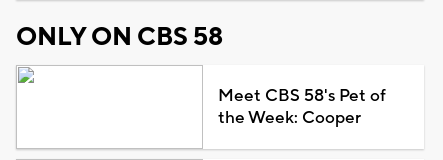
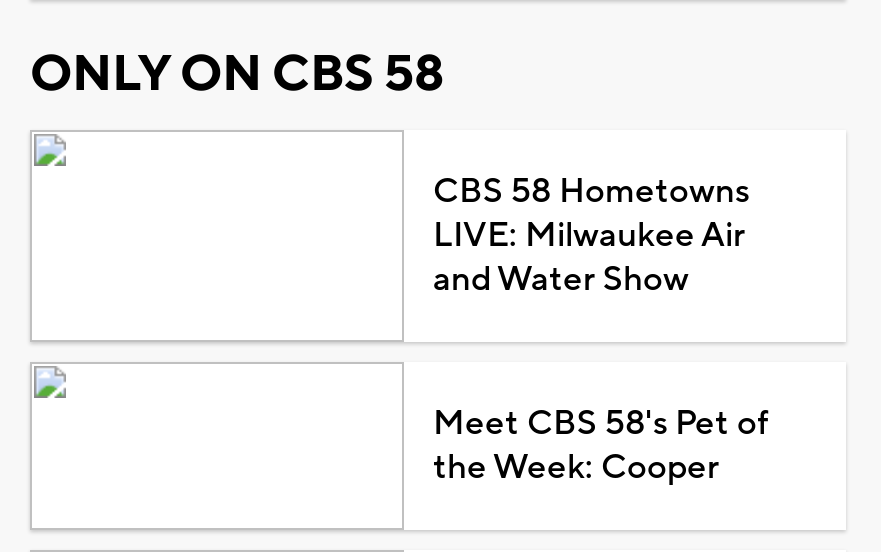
none -> [433,169,749,301] CBS 58 Hometowns | LIVE: Milwaukee Air | and Water Show

